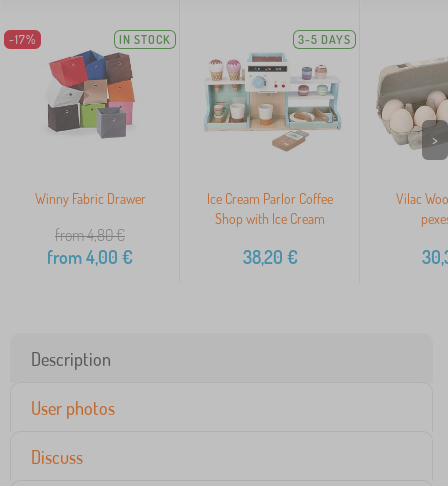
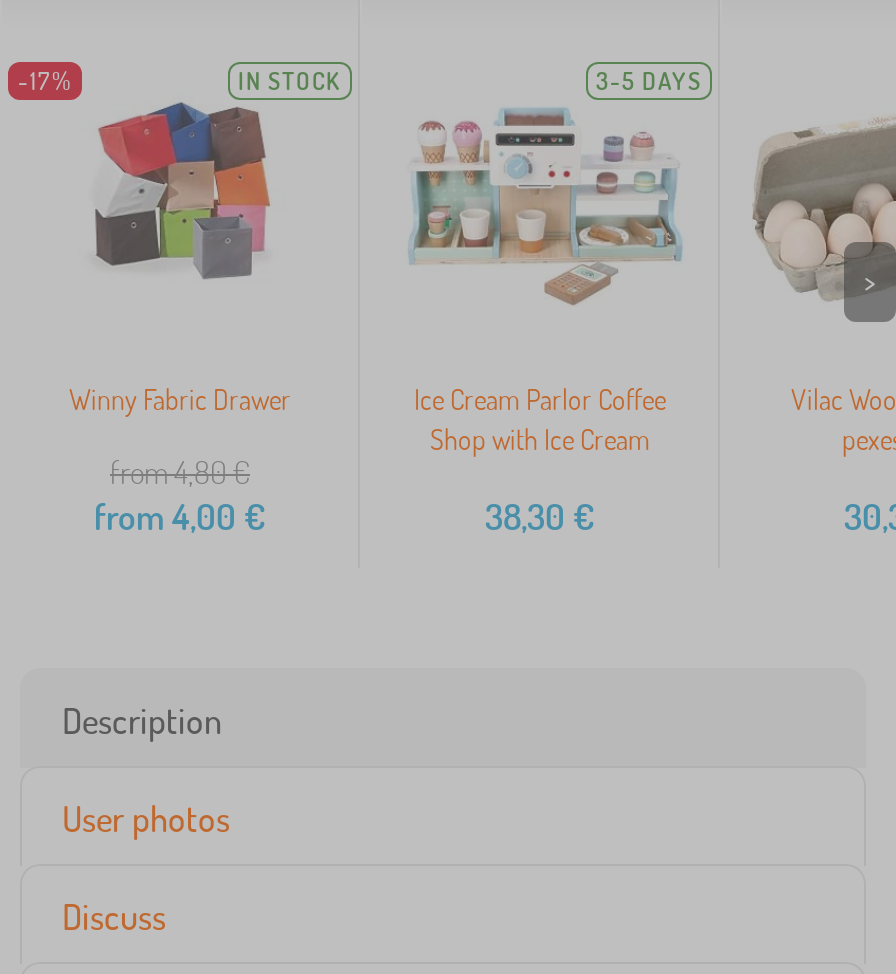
[242,246,297,268] 38,20 € -> [485,494,595,538] 38,30 €

